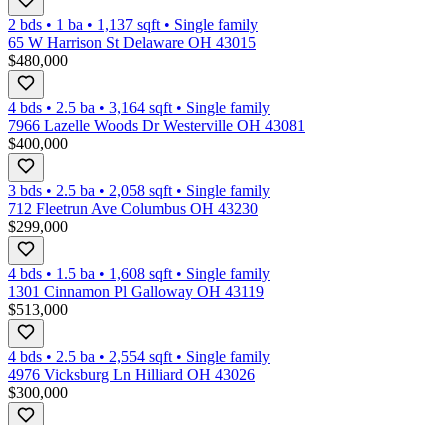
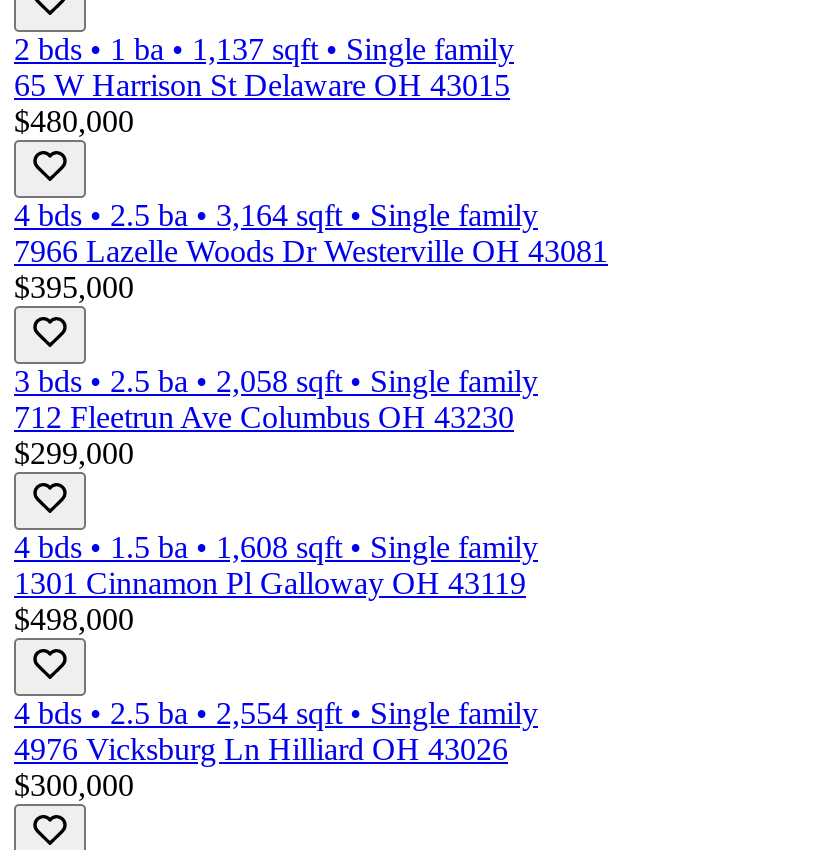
[8,135,68,152] $400,000 -> [14,270,134,304] $395,000
[8,301,68,318] $513,000 -> [14,602,134,636] $498,000

